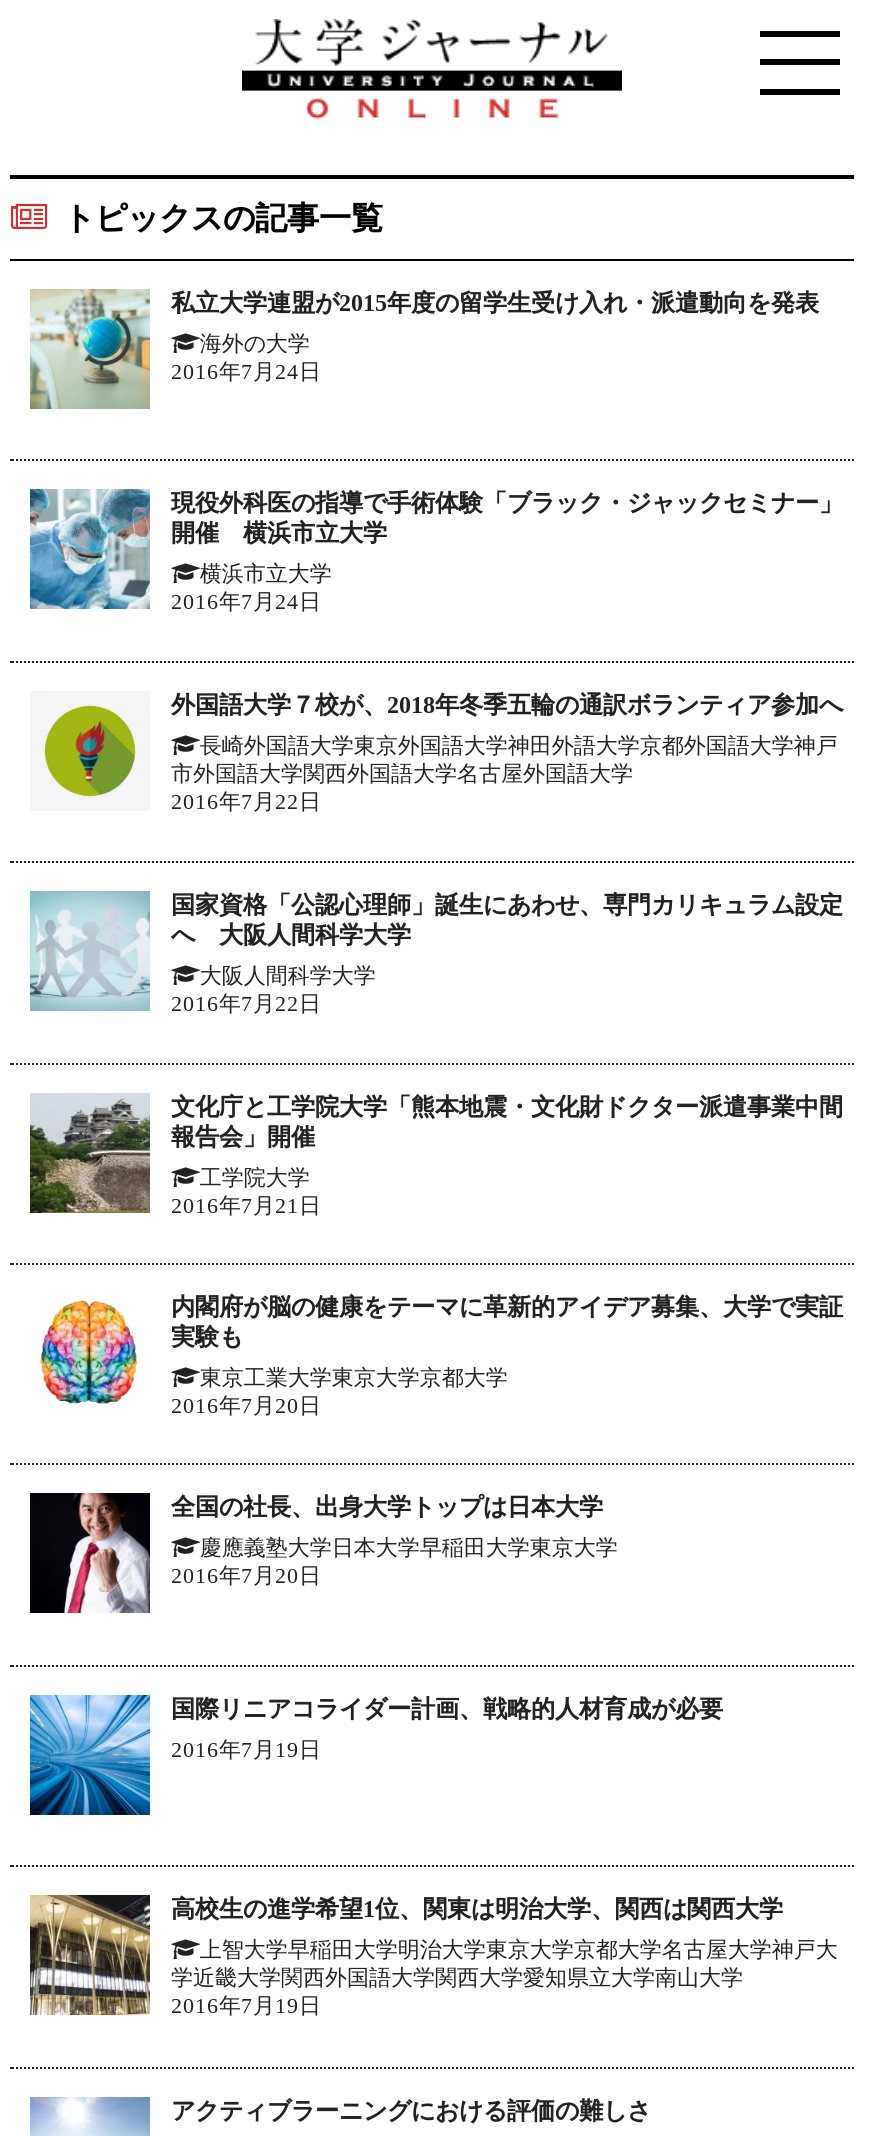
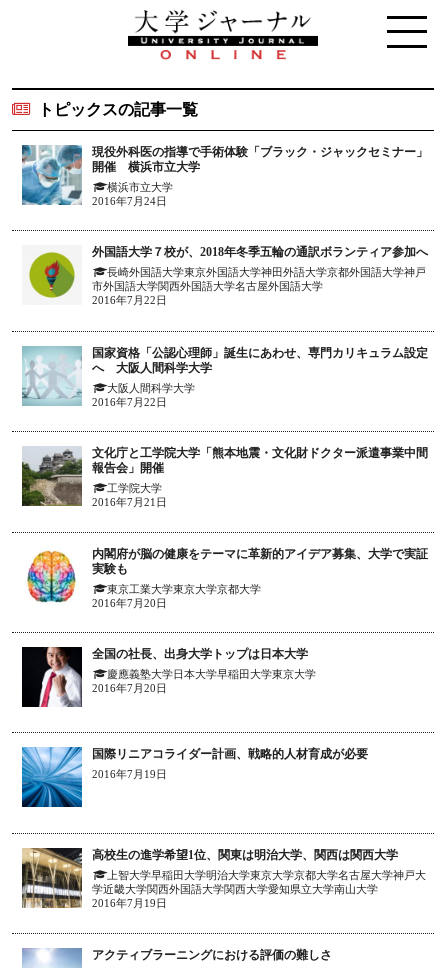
[28,289,819,409] [image] | 私立大学連盟が2015年度の留学生受け入れ・派遣動向を発表 | 海外の大学 | 2016年7月24日 -> none

